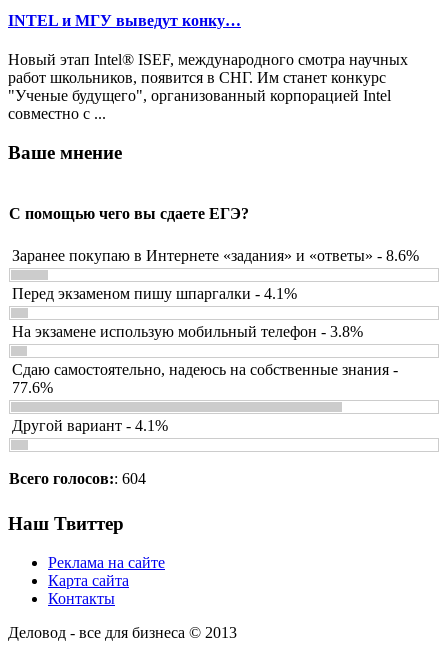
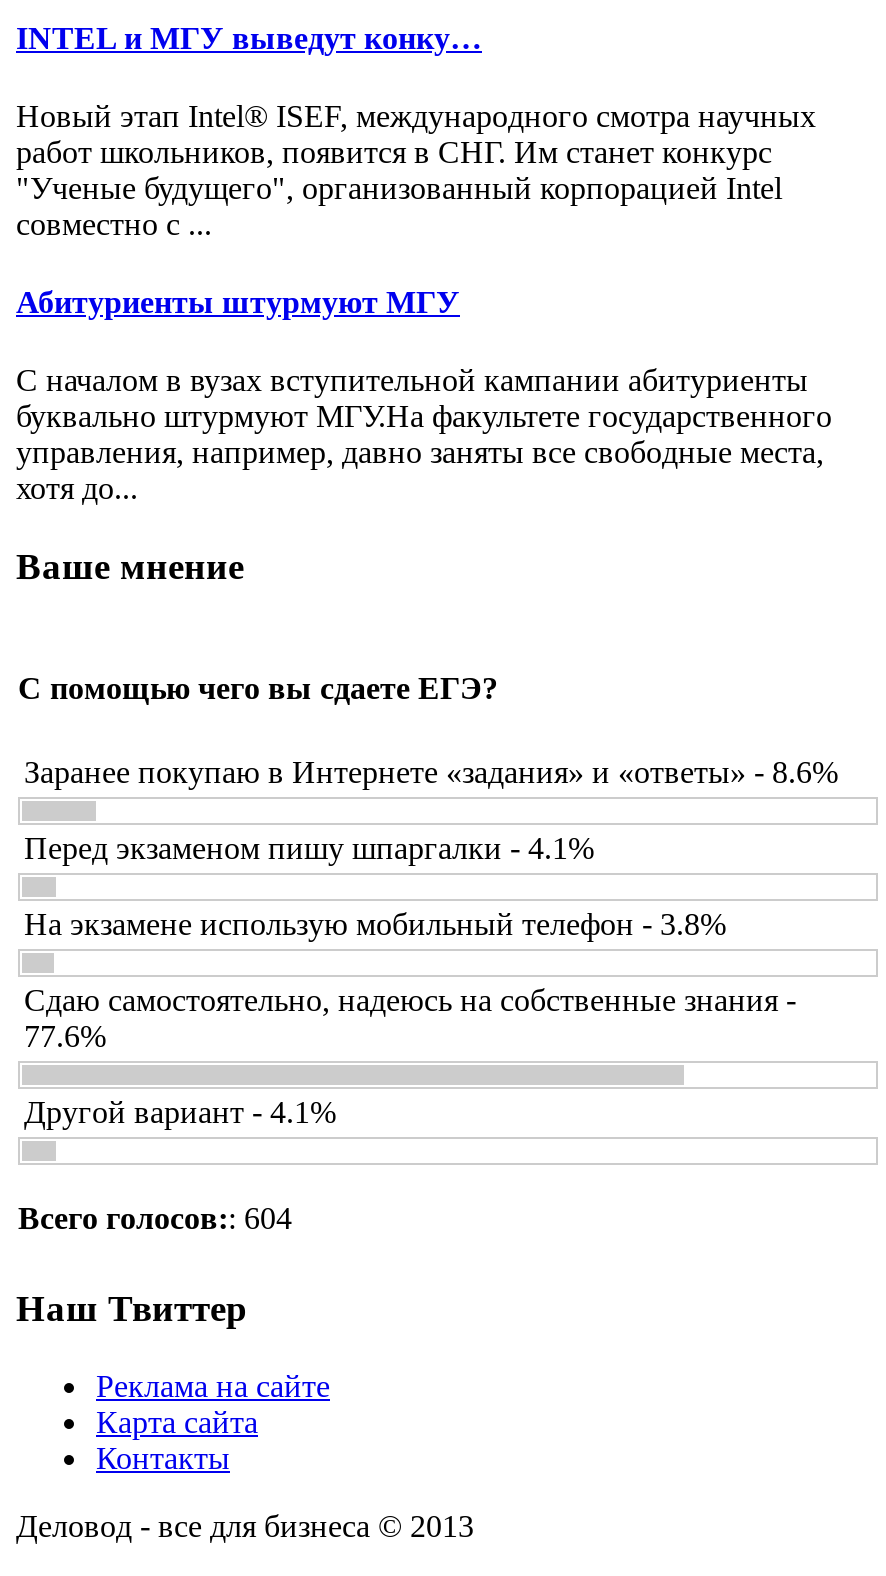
none -> [16,285,832,506] Абитуриенты штурмуют МГУ | С началом в вузах вступительной кампании абитуриенты | буквально штурмуют МГУ.На факультете государственного | управления, например, давно заняты все свободные места, | хотя до...

